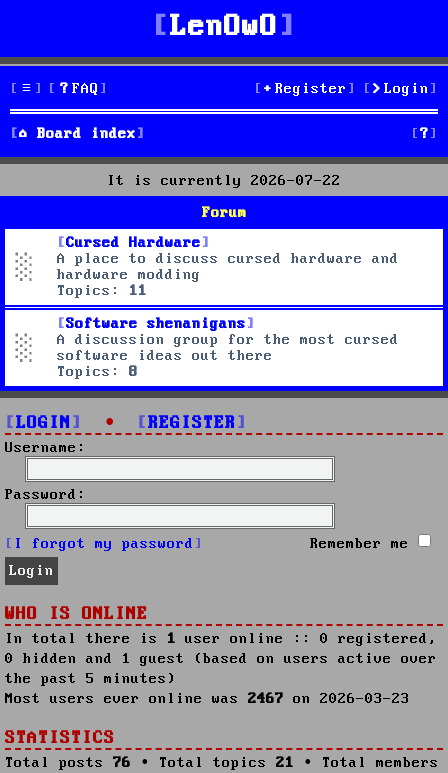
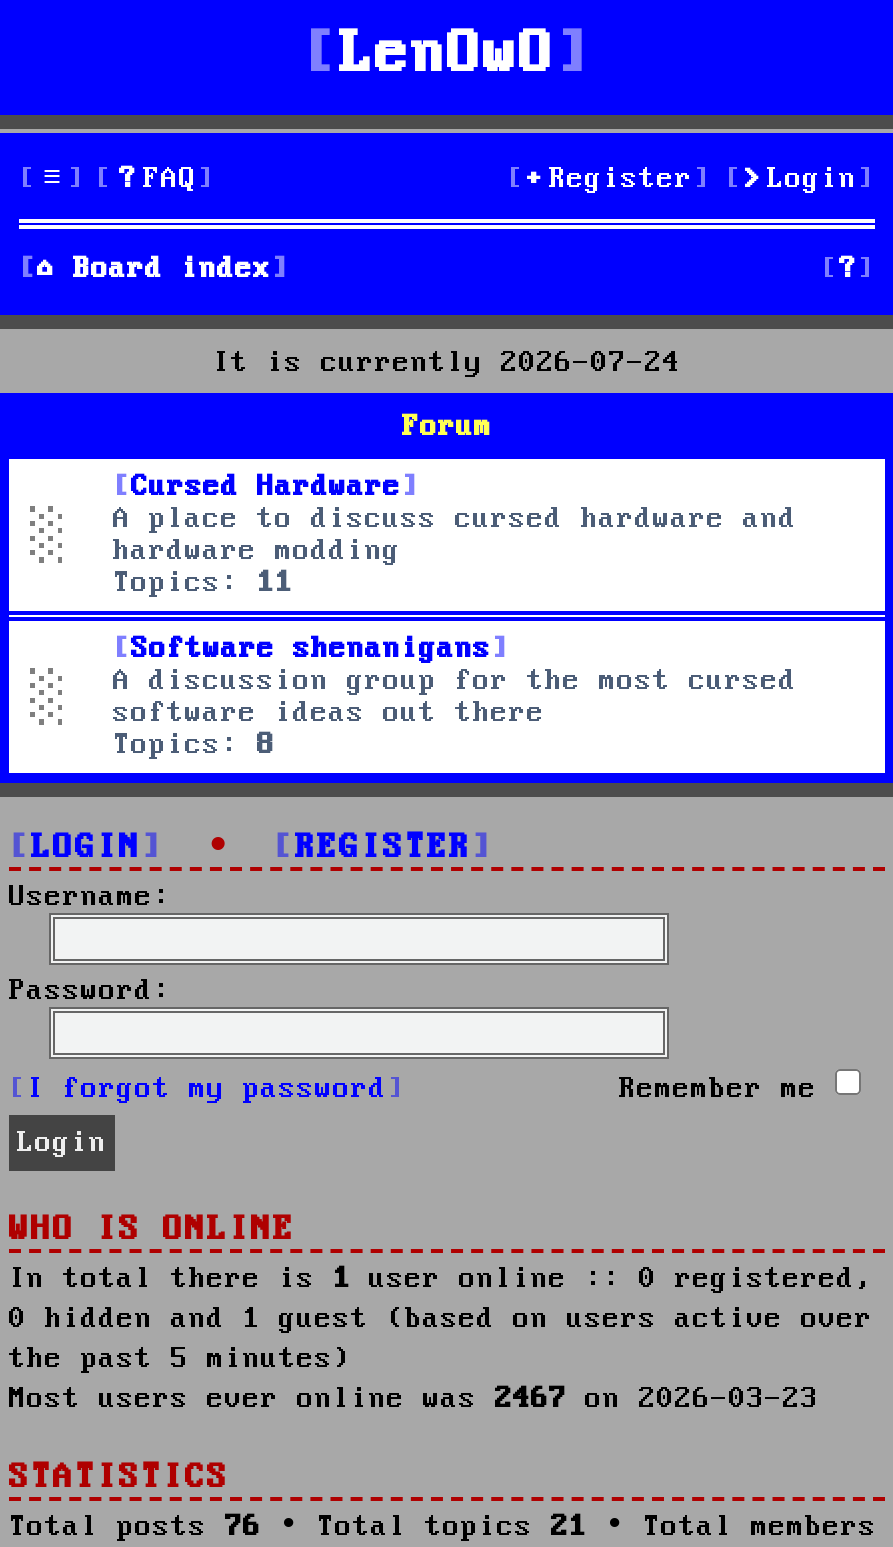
[107,173,341,189] It is currently 2026-07-22 -> [213,347,681,379] It is currently 2026-07-24

